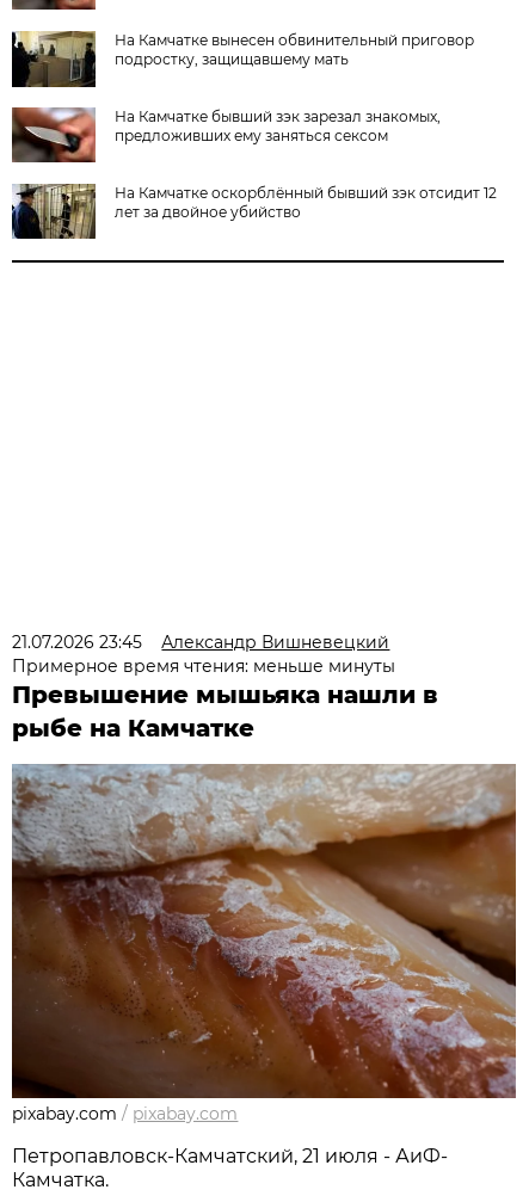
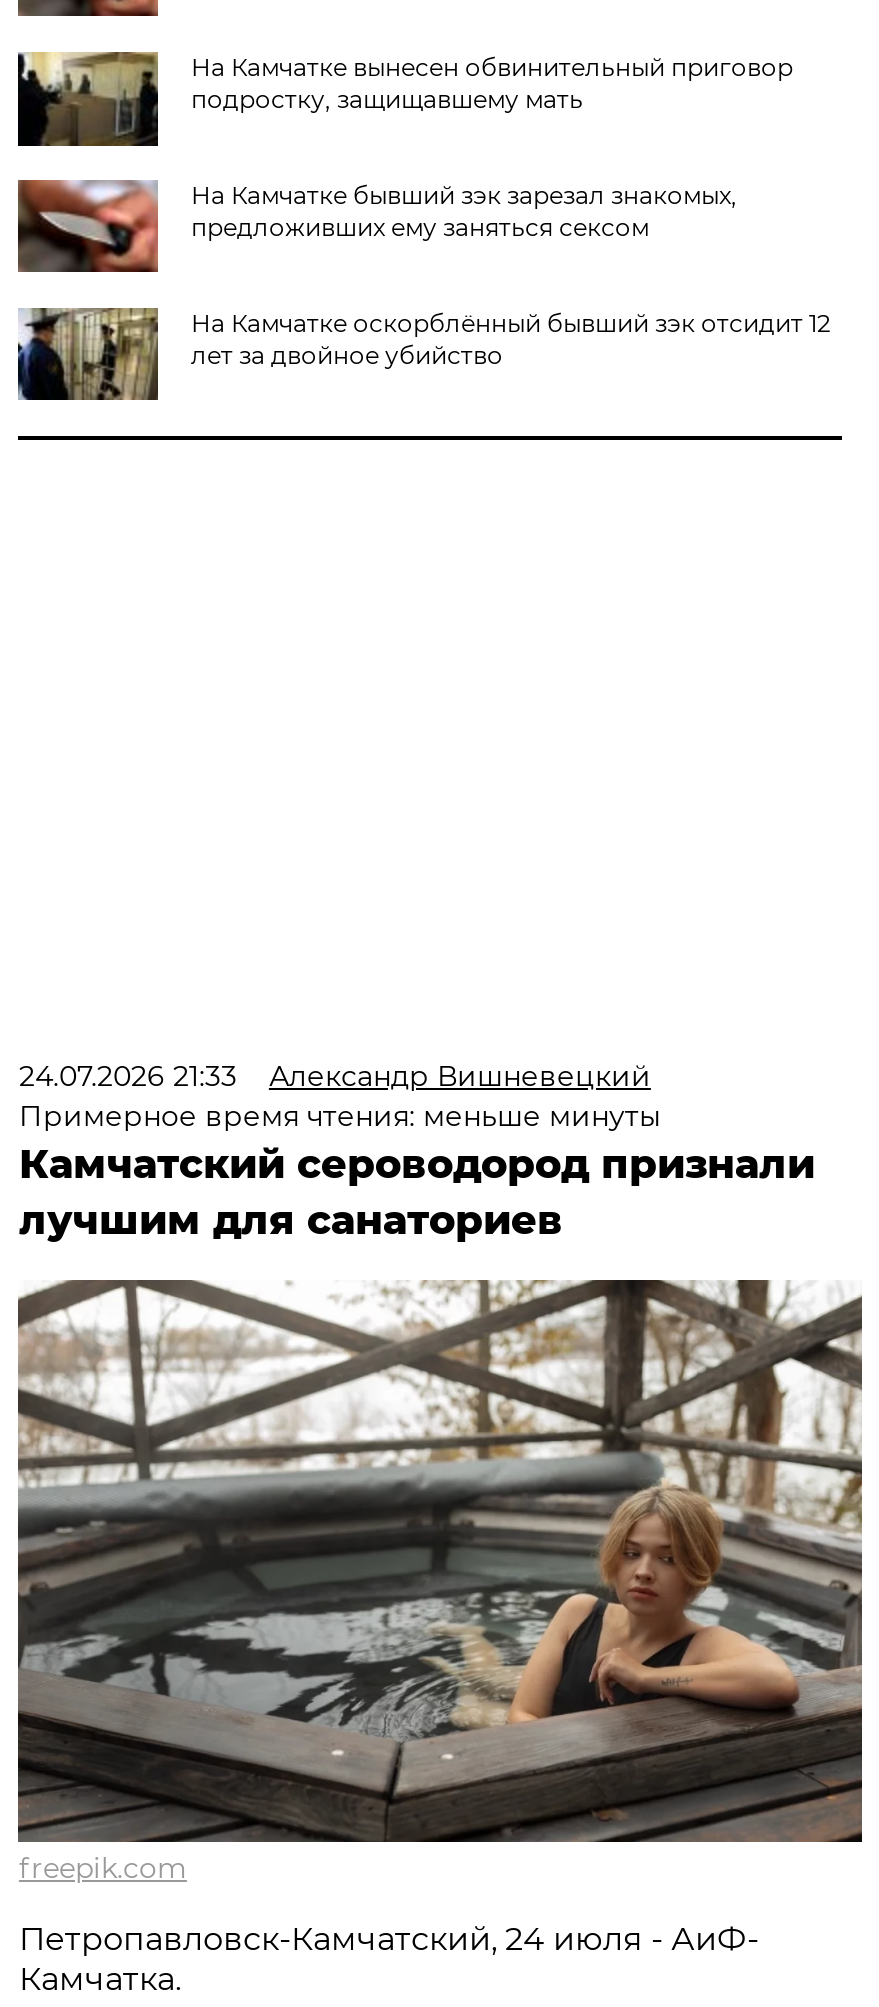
[12,631,390,653] 21.07.2026 23:45 Александр Вишневецкий -> [19,1058,651,1094] 24.07.2026 21:33 Александр Вишневецкий
[12,680,439,742] Превышение мышьяка нашли в | рыбе на Камчатке -> [19,1140,815,1244] Камчатский сероводород признали | лучшим для санаториев
[11,763,517,1124] [image] | pixabay.com / pixabay.com -> [18,1280,864,1886] [image] | freepik.com
[12,1145,448,1167] Петропавловск-Камчатский, 21 июля - АиФ- -> [19,1920,759,1958] Петропавловск-Камчатский, 24 июля - АиФ-

